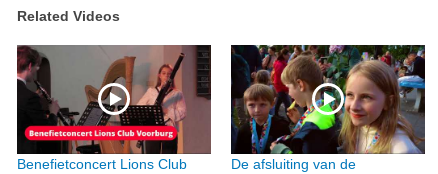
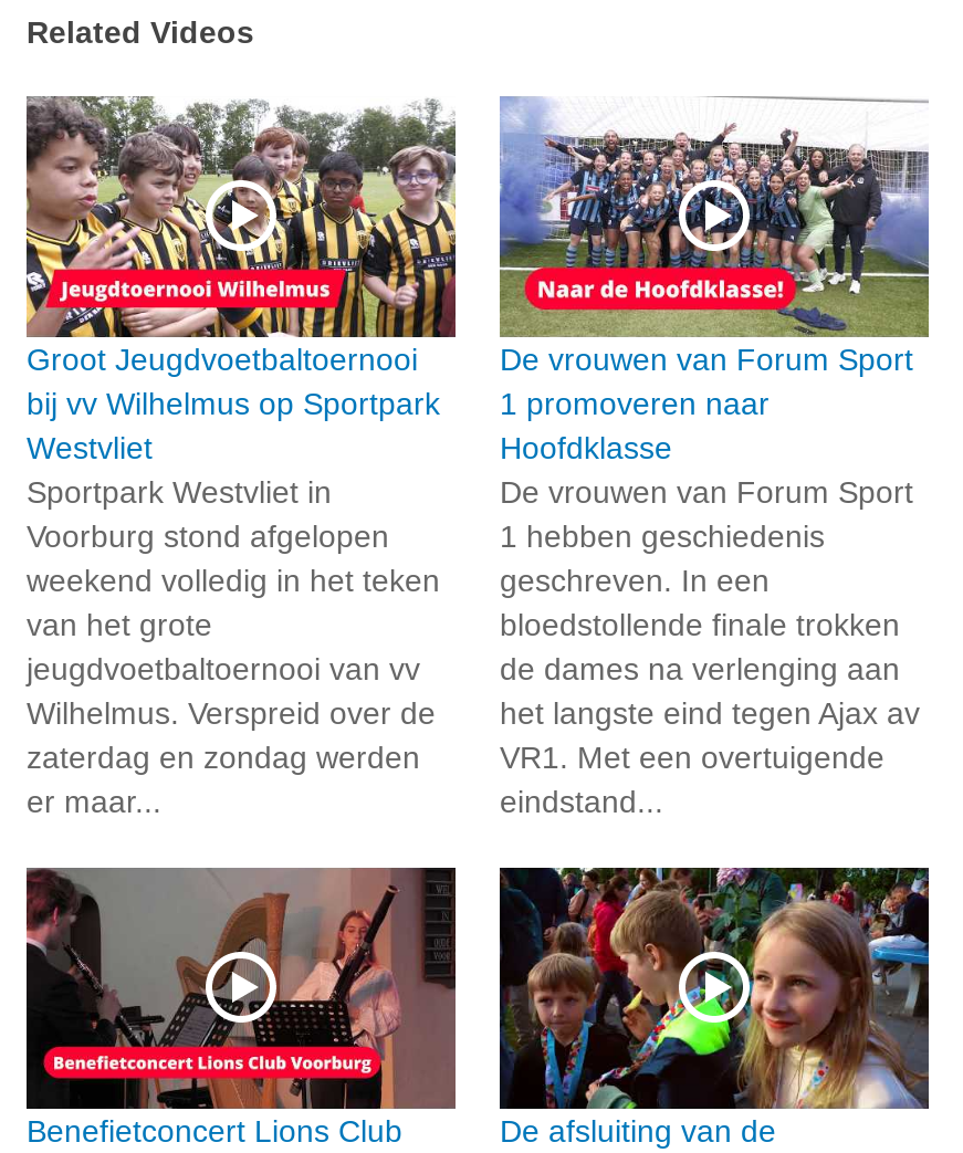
none -> [24,98,456,818] [image] | Groot Jeugdvoetbaltoernooi | bij vv Wilhelmus op Sportpark | Westvliet | Sportpark Westvliet in | Voorburg stond afgelopen | weekend volledig in het teken | van het grote | jeugdvoetbaltoernooi van vv | Wilhelmus. Verspreid over de | zaterdag en zondag werden | er maar...
none -> [498,96,931,818] [image] | De vrouwen van Forum Sport | 1 promoveren naar | Hoofdklasse | De vrouwen van Forum Sport | 1 hebben geschiedenis | geschreven. In een | bloedstollende finale trokken | de dames na verlenging aan | het langste eind tegen Ajax av | VR1. Met een overtuigende | eindstand...

